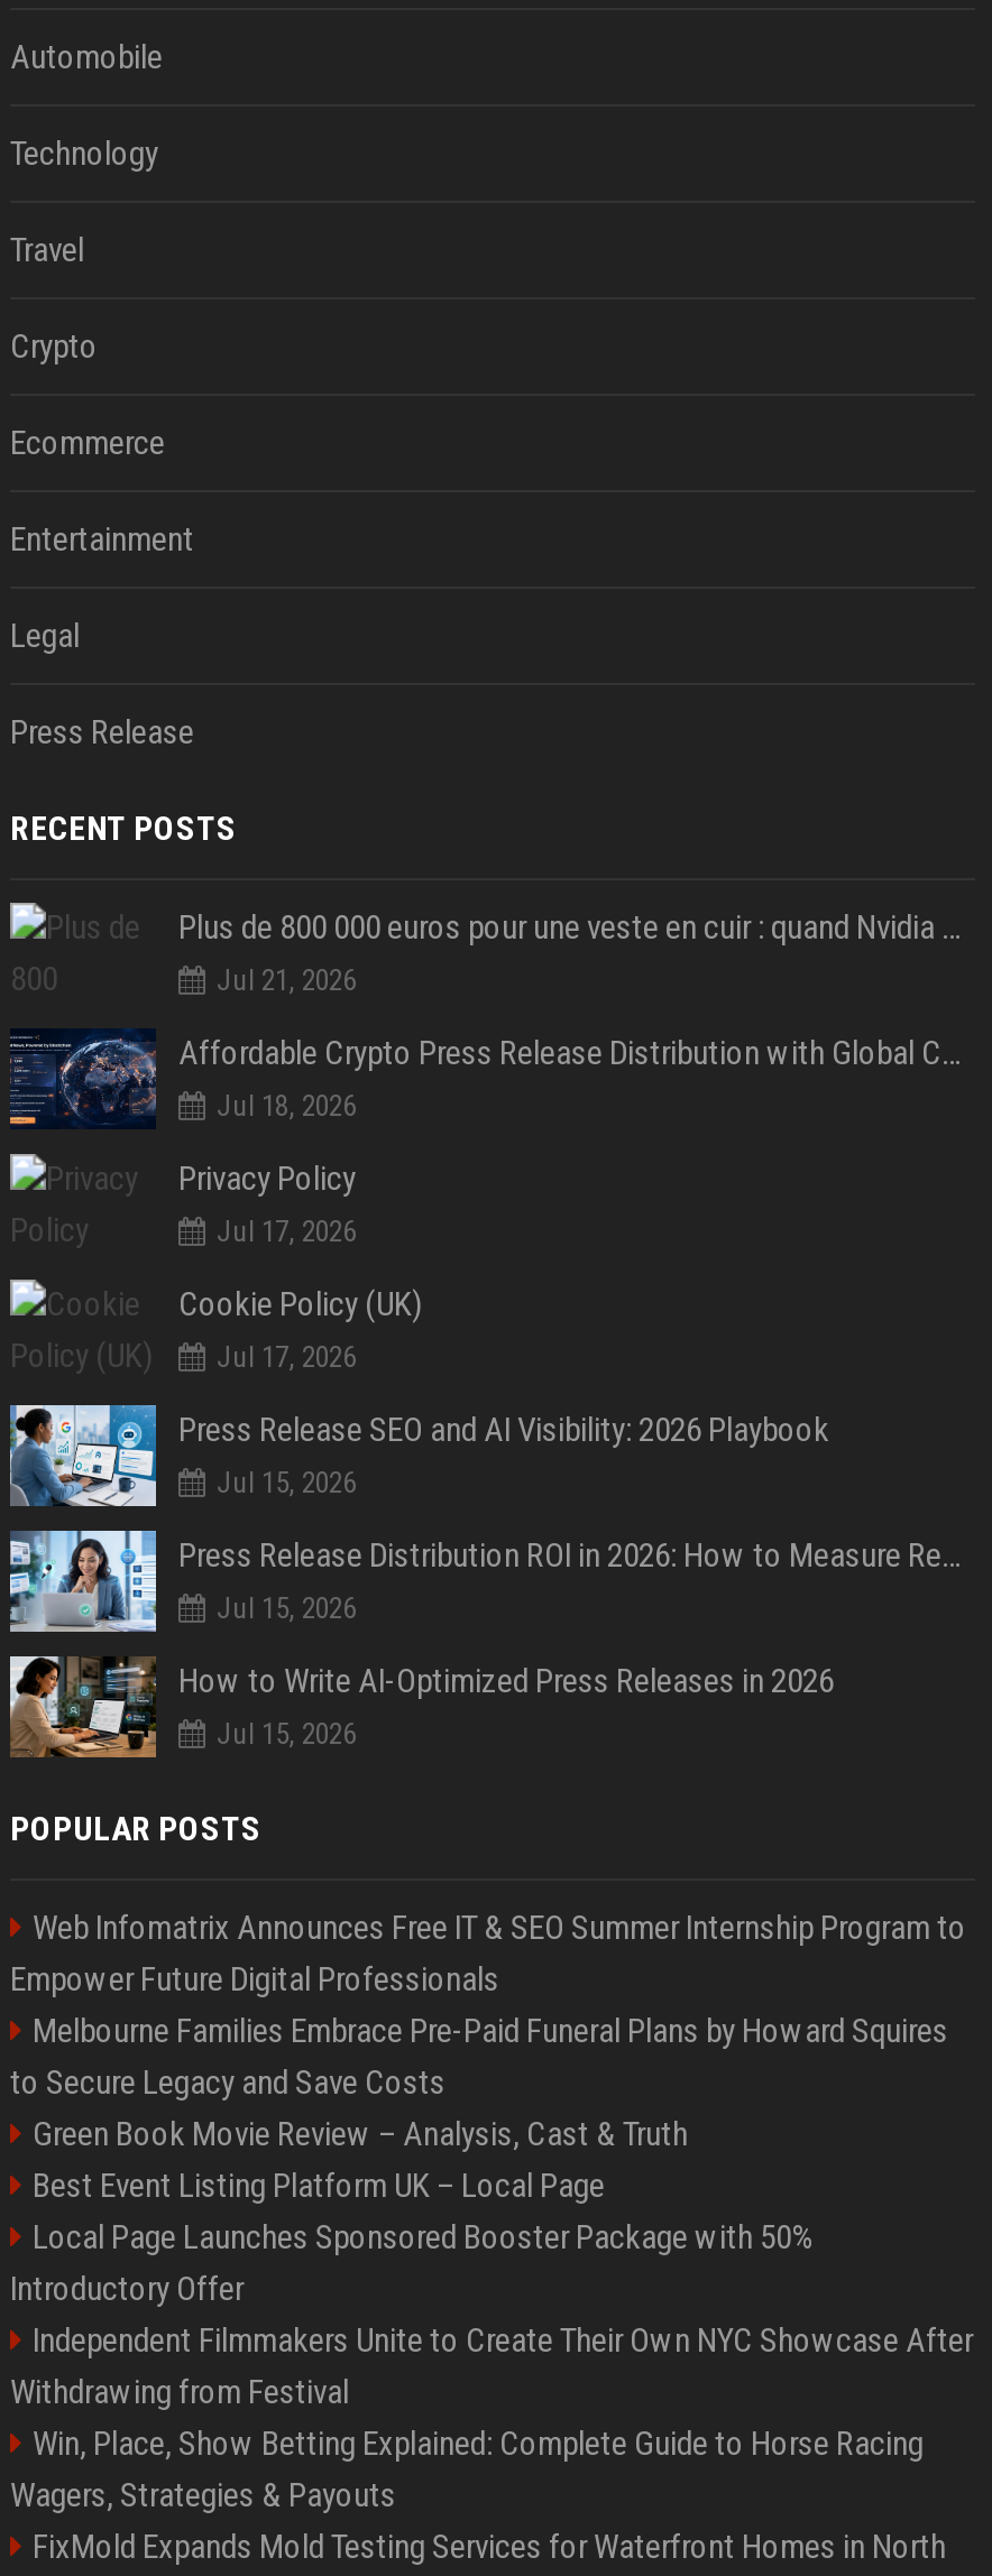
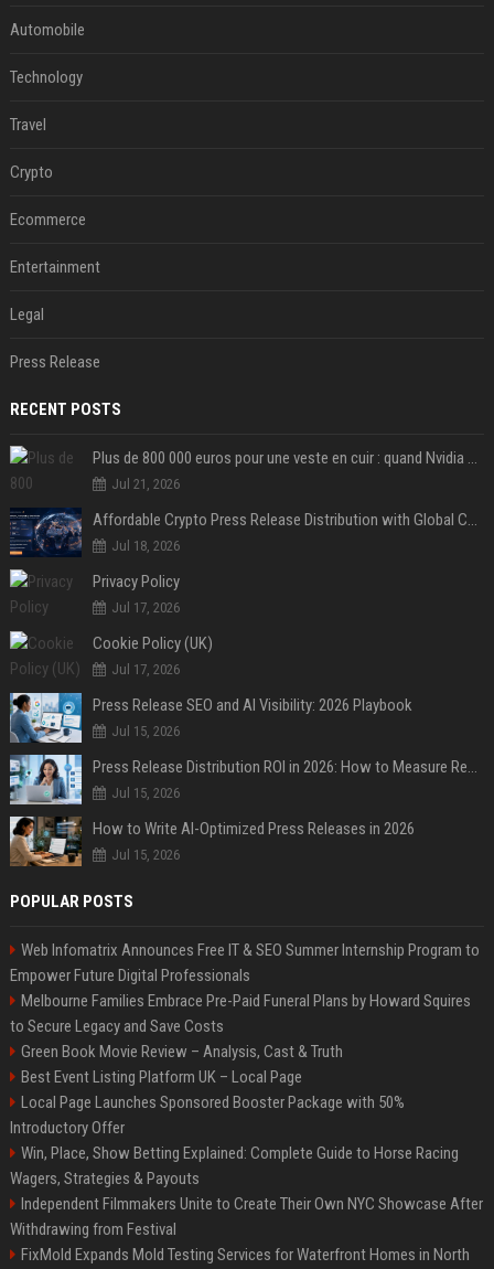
moved [10,2320,973,2412] -> [10,1194,483,1239]: Independent Filmmakers Unite to Create Their Own NYC Showcase After | Withdrawing from Festival
moved [10,2423,924,2515] -> [10,1143,459,1188]: Win, Place, Show Betting Explained: Complete Guide to Horse Racing | Wagers, Strategies & Payouts

